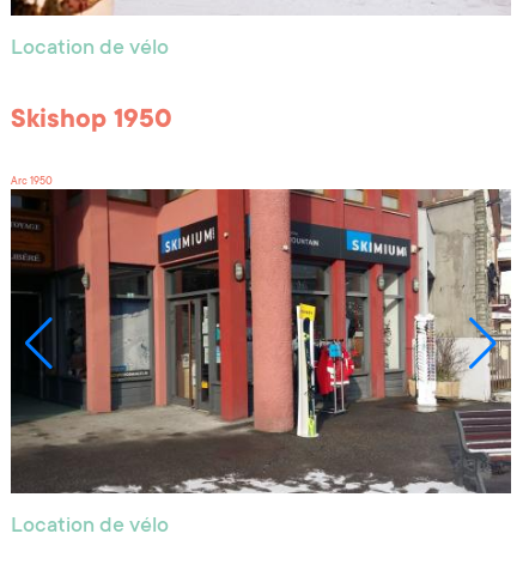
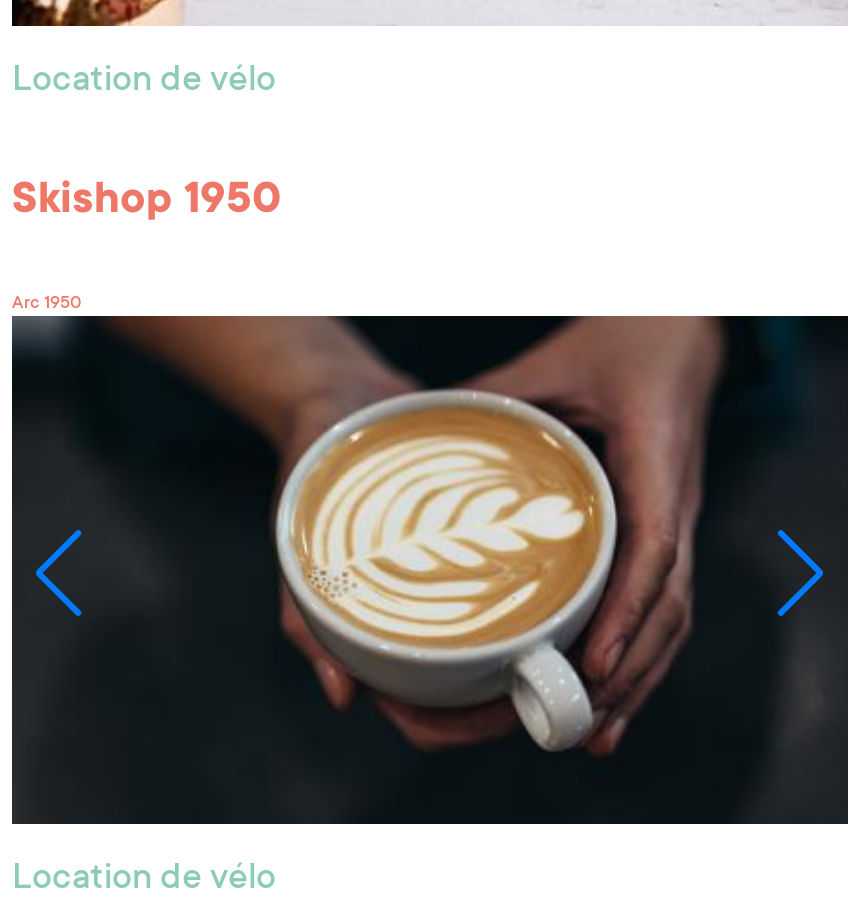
[11,188,512,495] [image] -> [12,314,850,826] [image]

